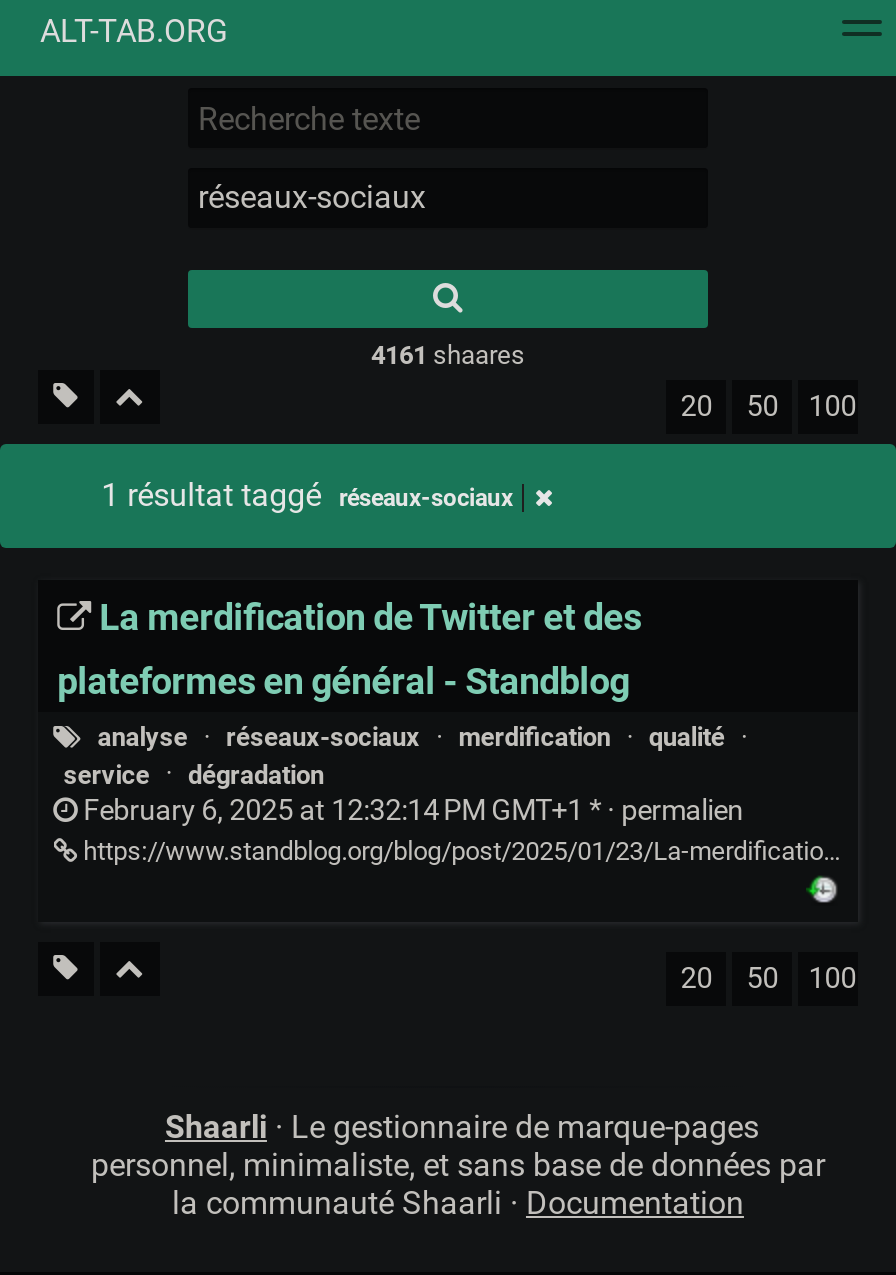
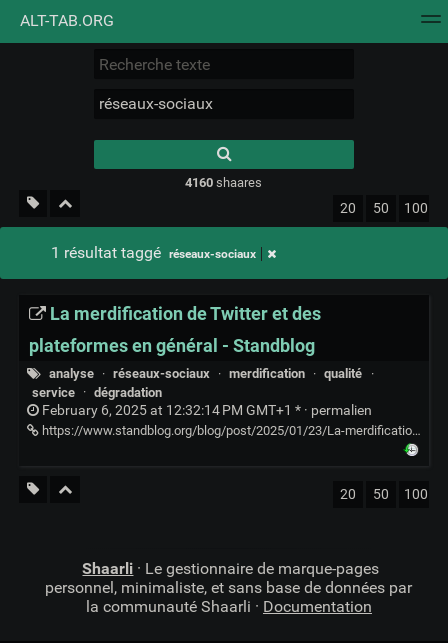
[371,340,525,370] 4161 shaares -> [185,175,262,190] 4160 shaares

